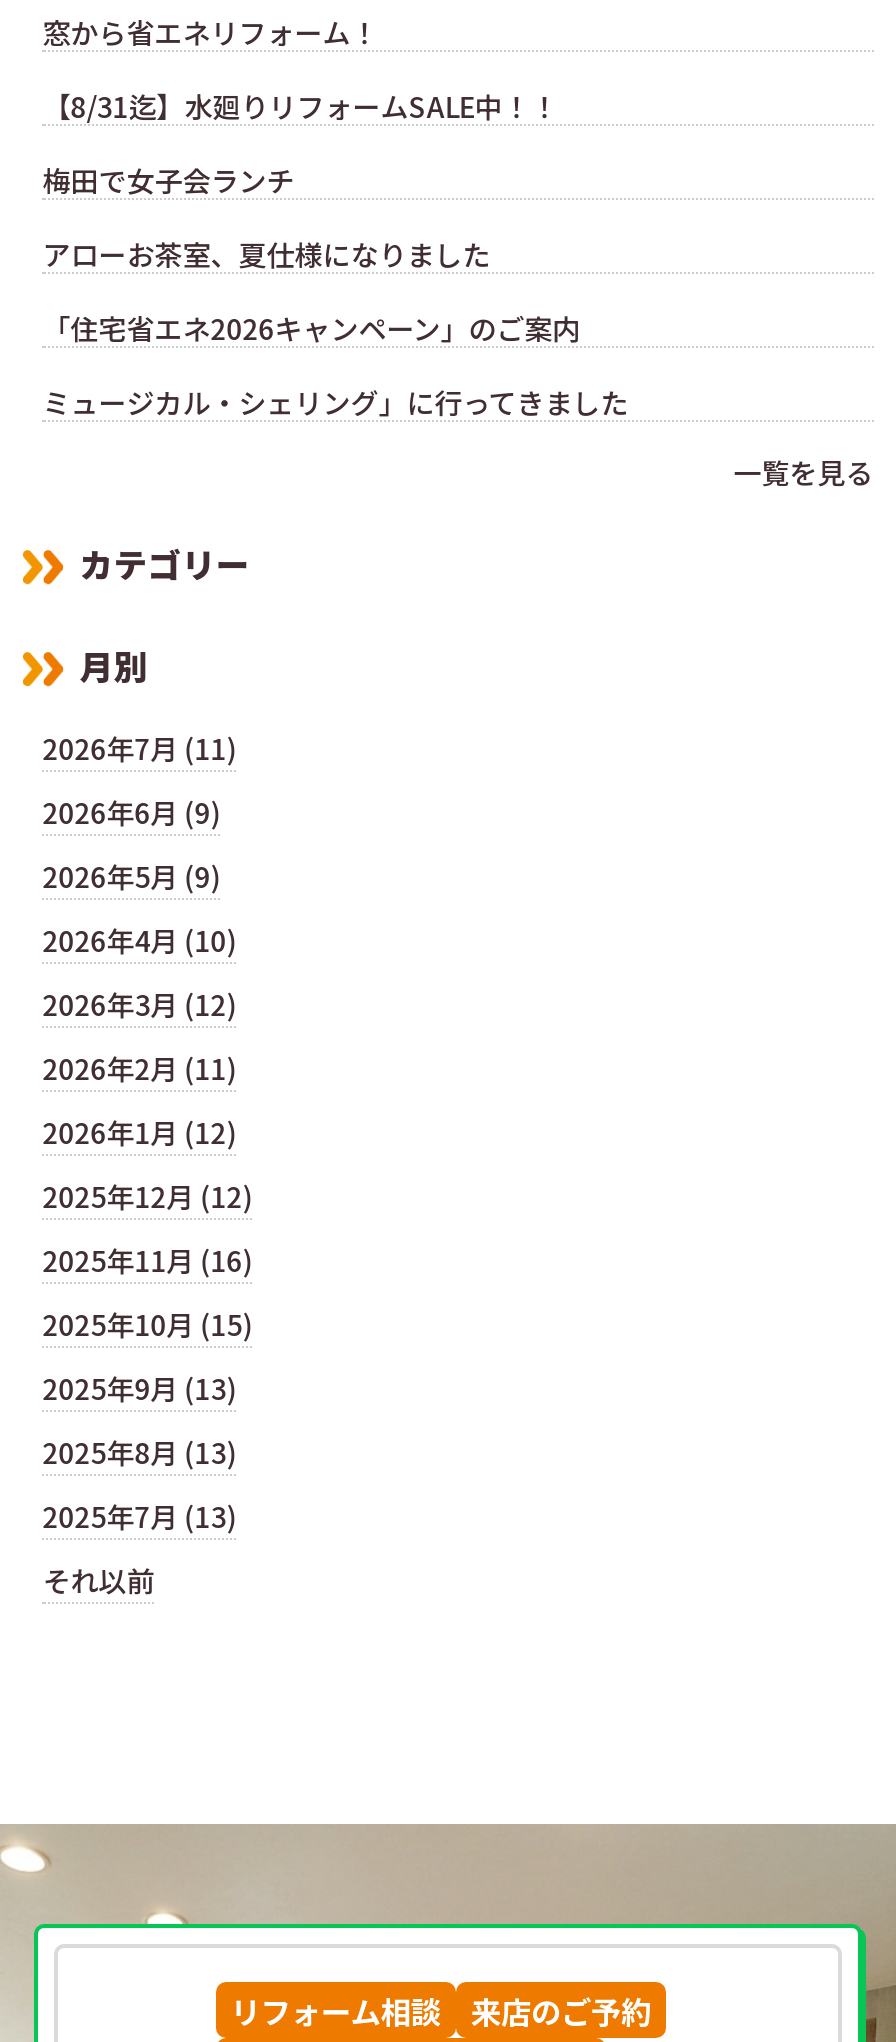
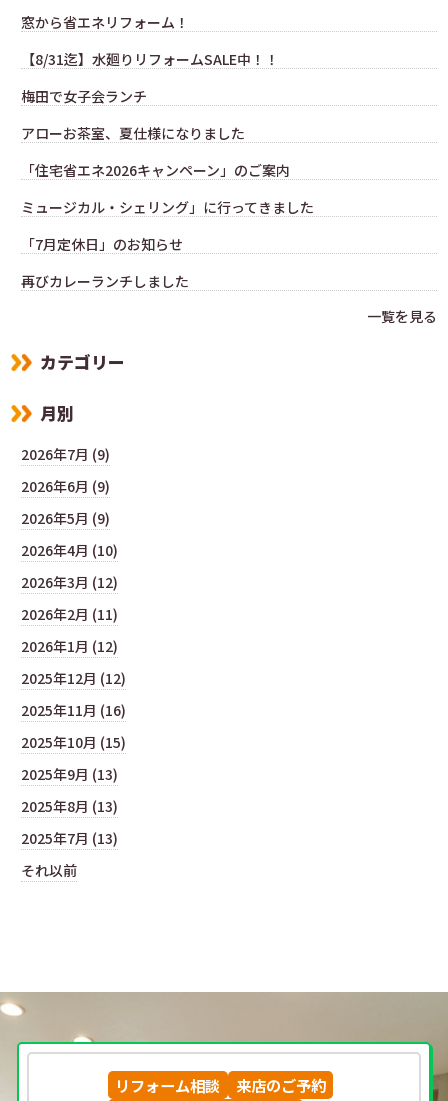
none -> [21,234,197,291] 「7月定休日」のお知らせ | 再びカレーランチしました
[42,728,236,768] 2026年7月 (11) -> [21,444,110,464] 2026年7月 (9)

